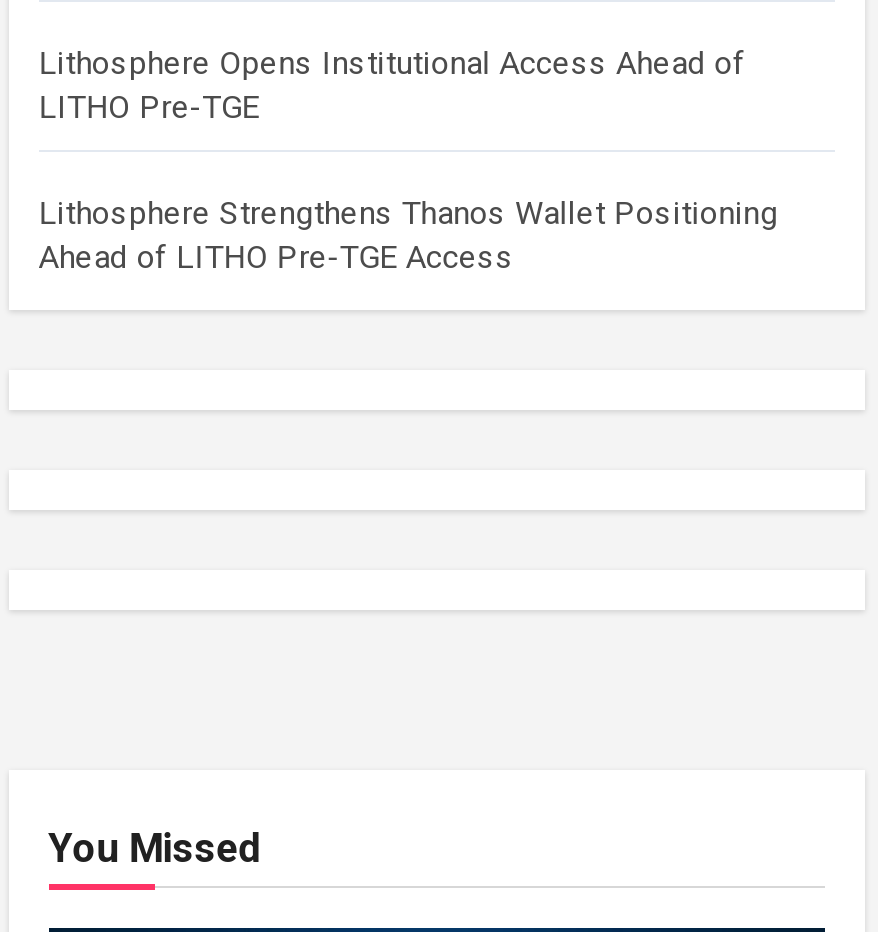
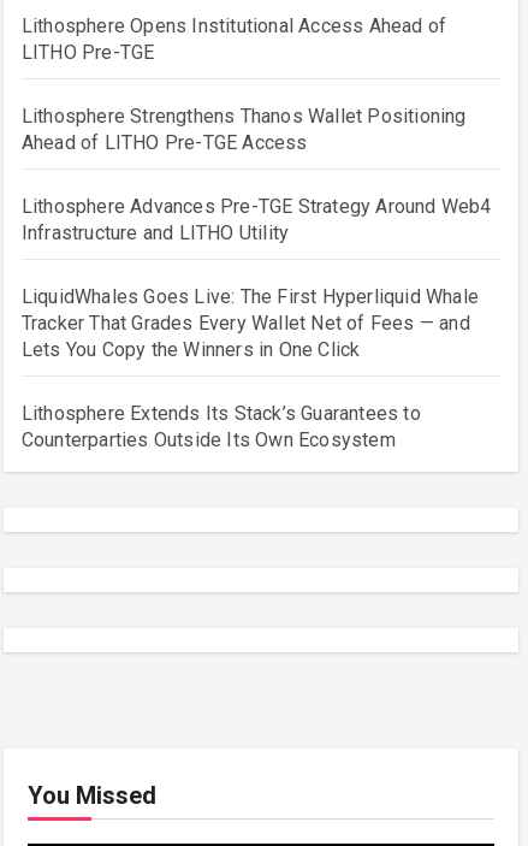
none -> [21,195,491,452] Lithosphere Advances Pre-TGE Strategy Around Web4 | Infrastructure and LITHO Utility | LiquidWhales Goes Live: The First Hyperliquid Whale | Tracker That Grades Every Wallet Net of Fees — and | Lets You Copy the Winners in One Click | Lithosphere Extends Its Stack’s Guarantees to | Counterparties Outside Its Own Ecosystem

